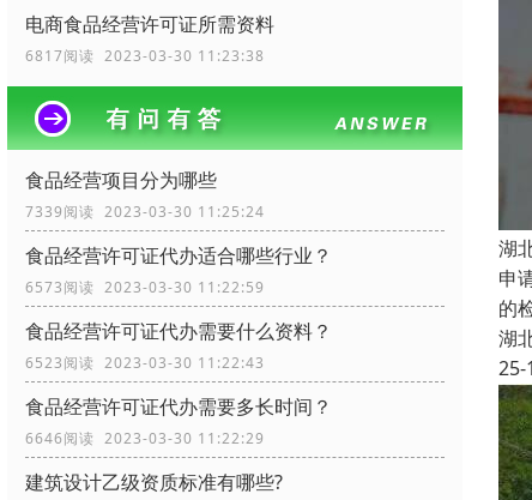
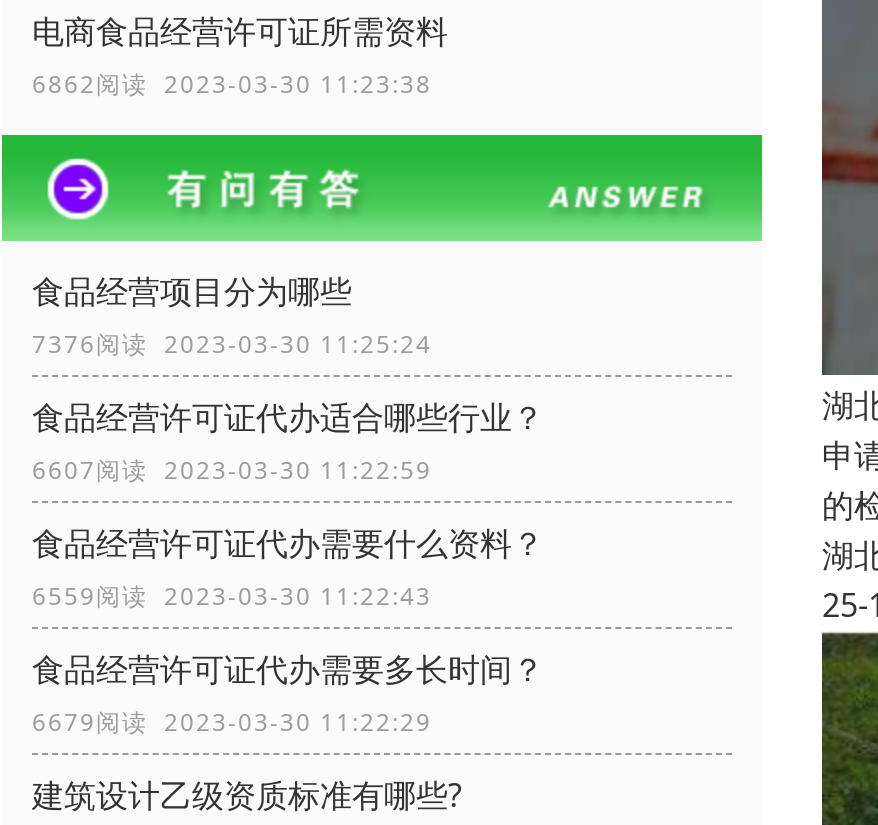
[25,45,265,66] 6817阅读 2023-03-30 11:23:38 -> [32,67,432,101] 6862阅读 2023-03-30 11:23:38
[25,201,265,222] 7339阅读 2023-03-30 11:25:24 -> [32,327,432,361] 7376阅读 2023-03-30 11:25:24
[25,277,265,297] 6573阅读 2023-03-30 11:22:59 -> [32,453,432,487] 6607阅读 2023-03-30 11:22:59
[25,352,265,373] 6523阅读 2023-03-30 11:22:43 -> [32,579,432,613] 6559阅读 2023-03-30 11:22:43
[25,428,265,448] 6646阅读 2023-03-30 11:22:29 -> [32,705,432,739] 6679阅读 2023-03-30 11:22:29

